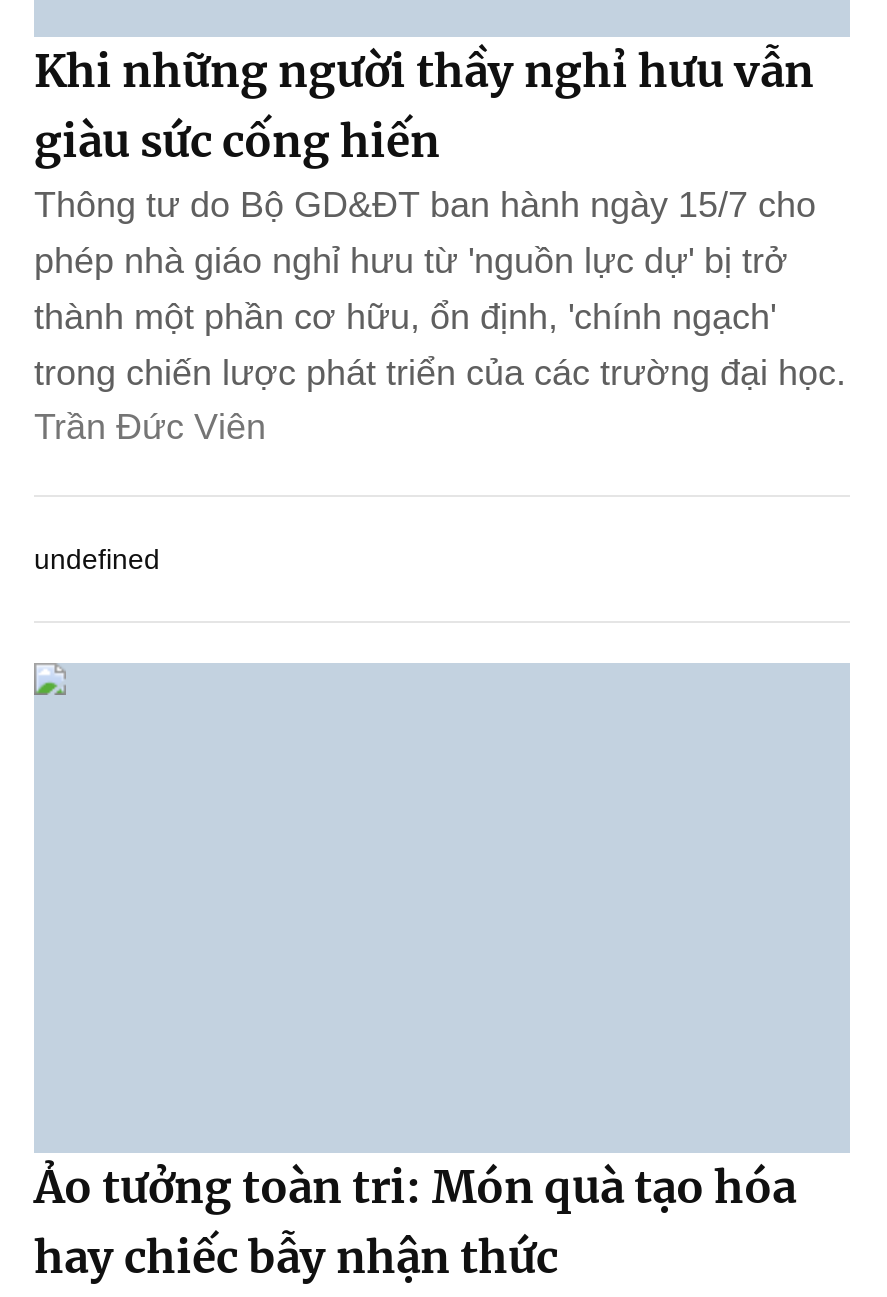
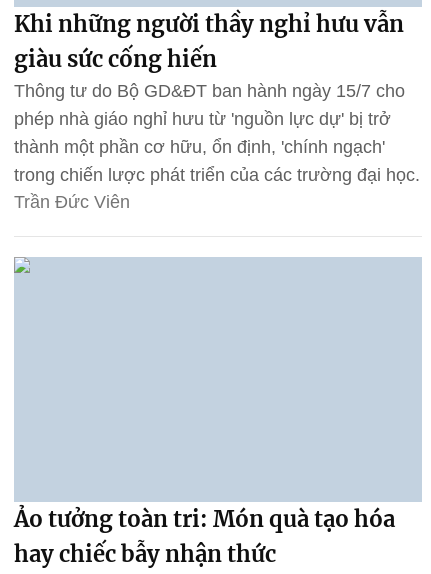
[34,543,160,575] undefined -> none

